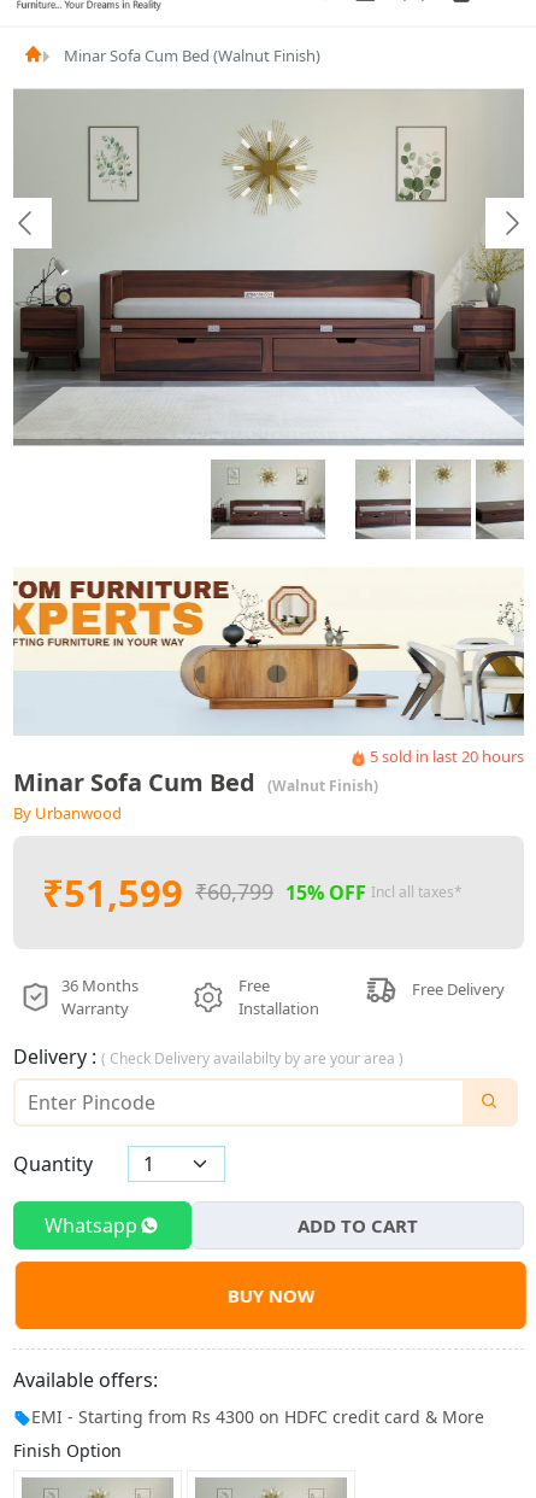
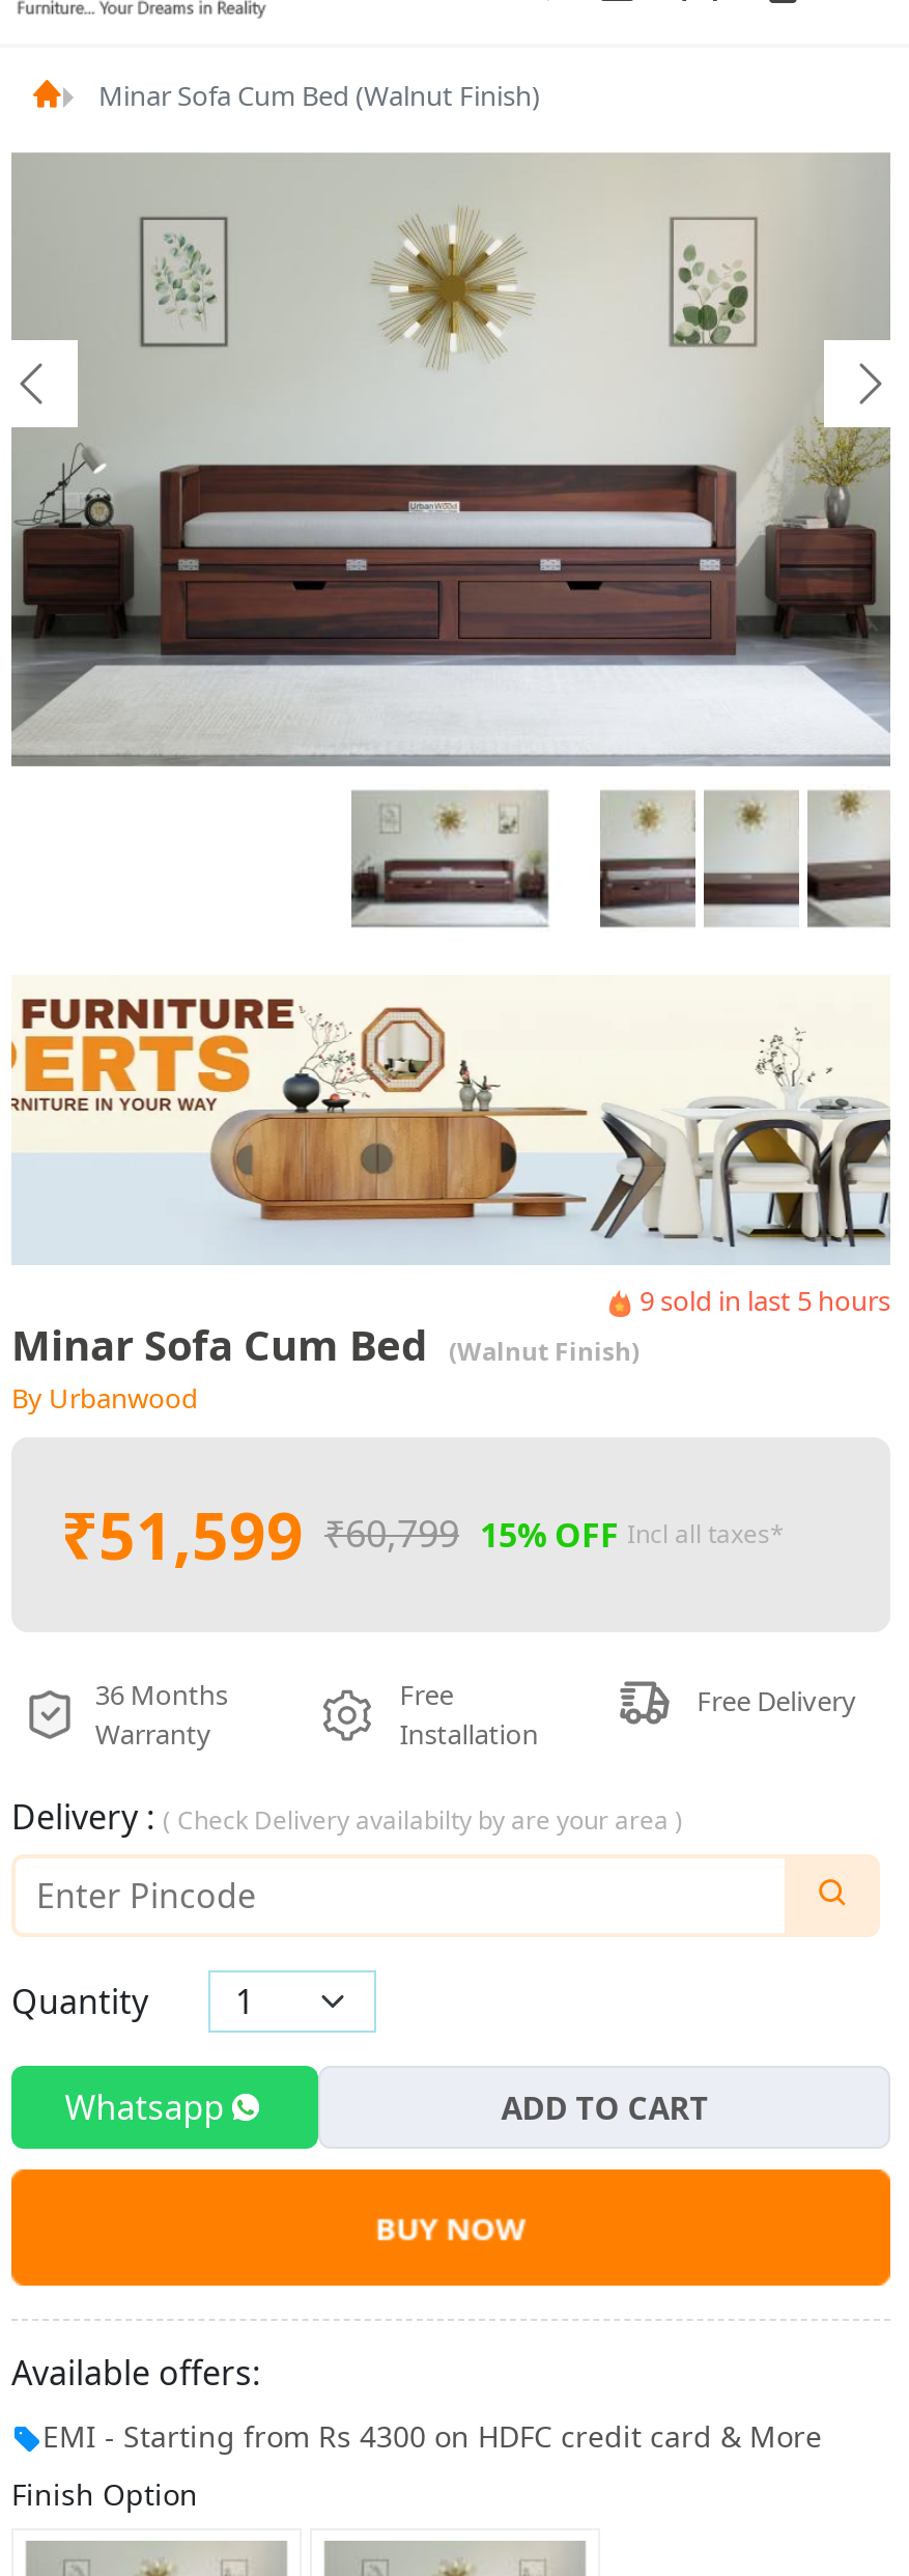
[12,580,524,767] [image] | 5 sold in last 20 hours -> [11,998,890,1318] [image] | 9 sold in last 5 hours

